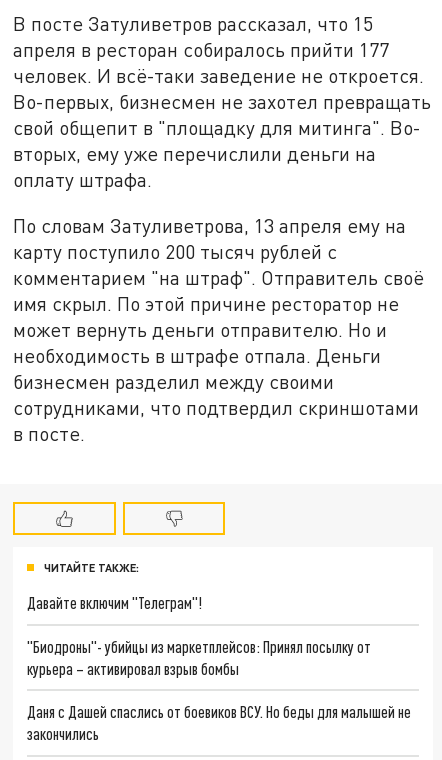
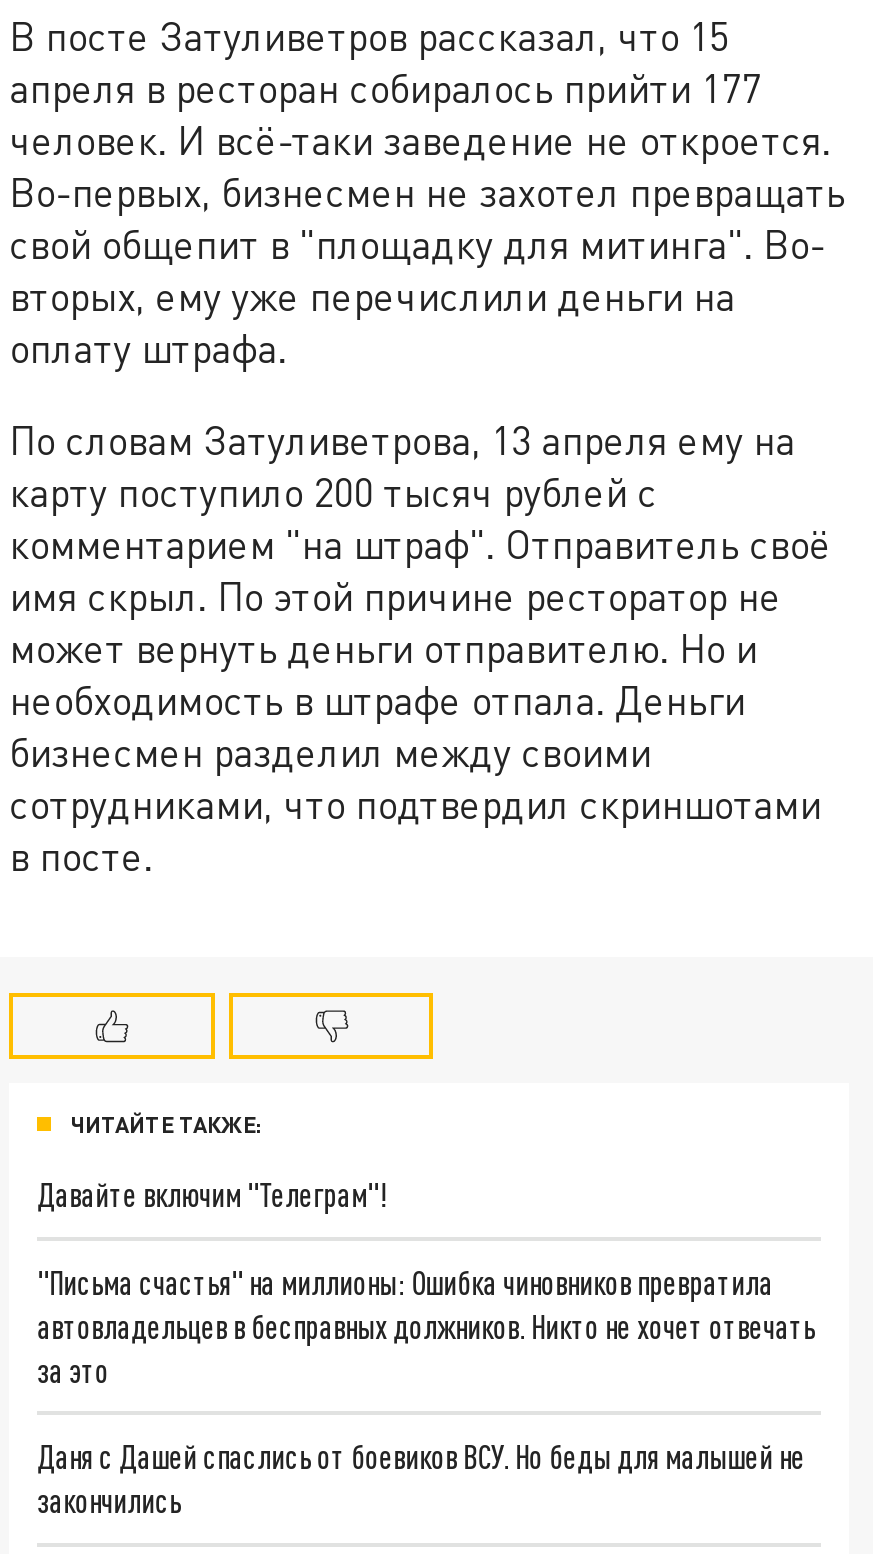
[27,636,371,677] "Биодроны"- убийцы из маркетплейсов: Принял посылку от | курьера – активировал взрыв бомбы -> [37,1262,815,1388] "Письма счастья" на миллионы: Ошибка чиновников превратила | автовладельцев в бесправных должников. Никто не хочет отвечать | за это

